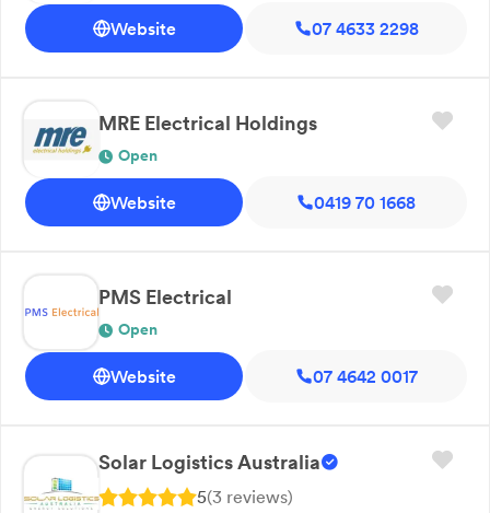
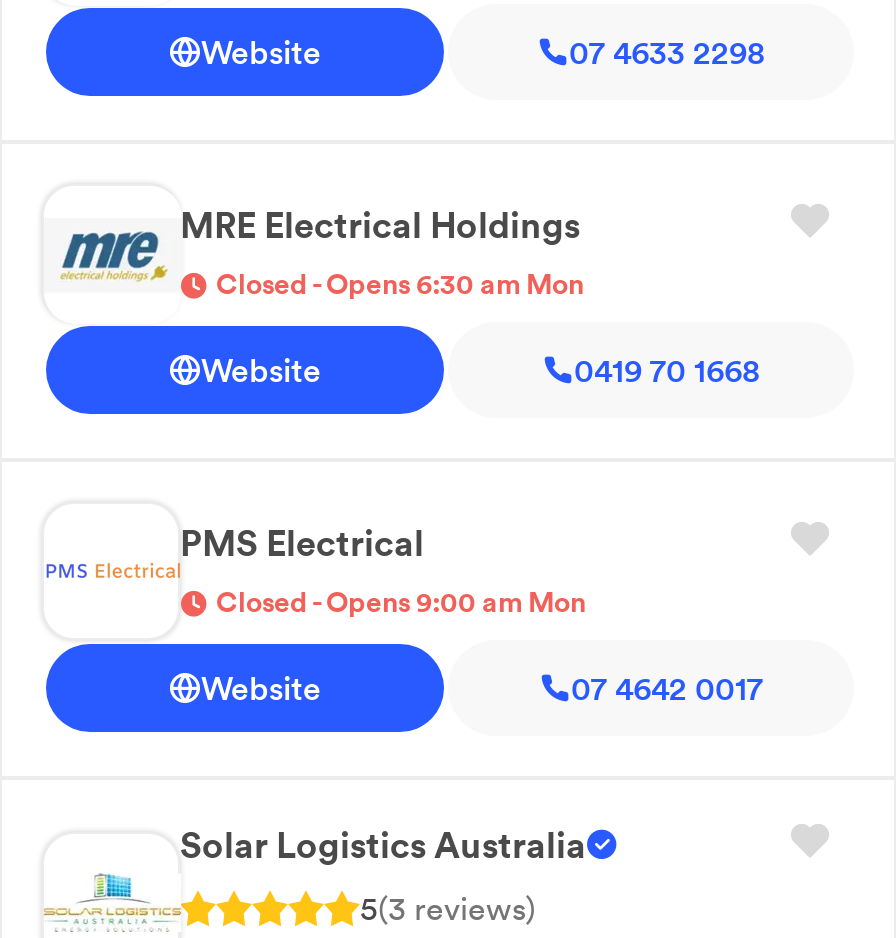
[118,146,157,165] Open -> [216,267,584,303] Closed - Opens 6:30 am Mon
[118,320,157,339] Open -> [216,585,586,621] Closed - Opens 9:00 am Mon

